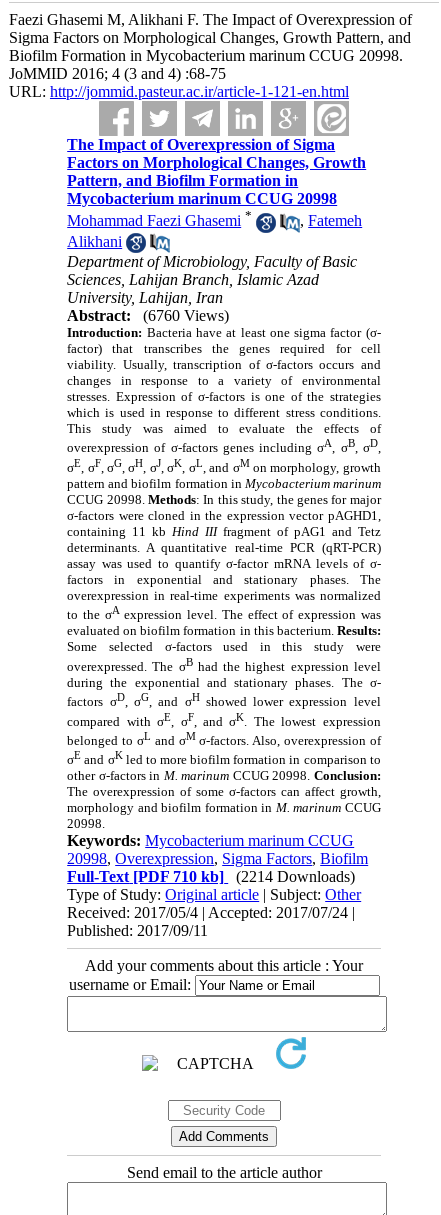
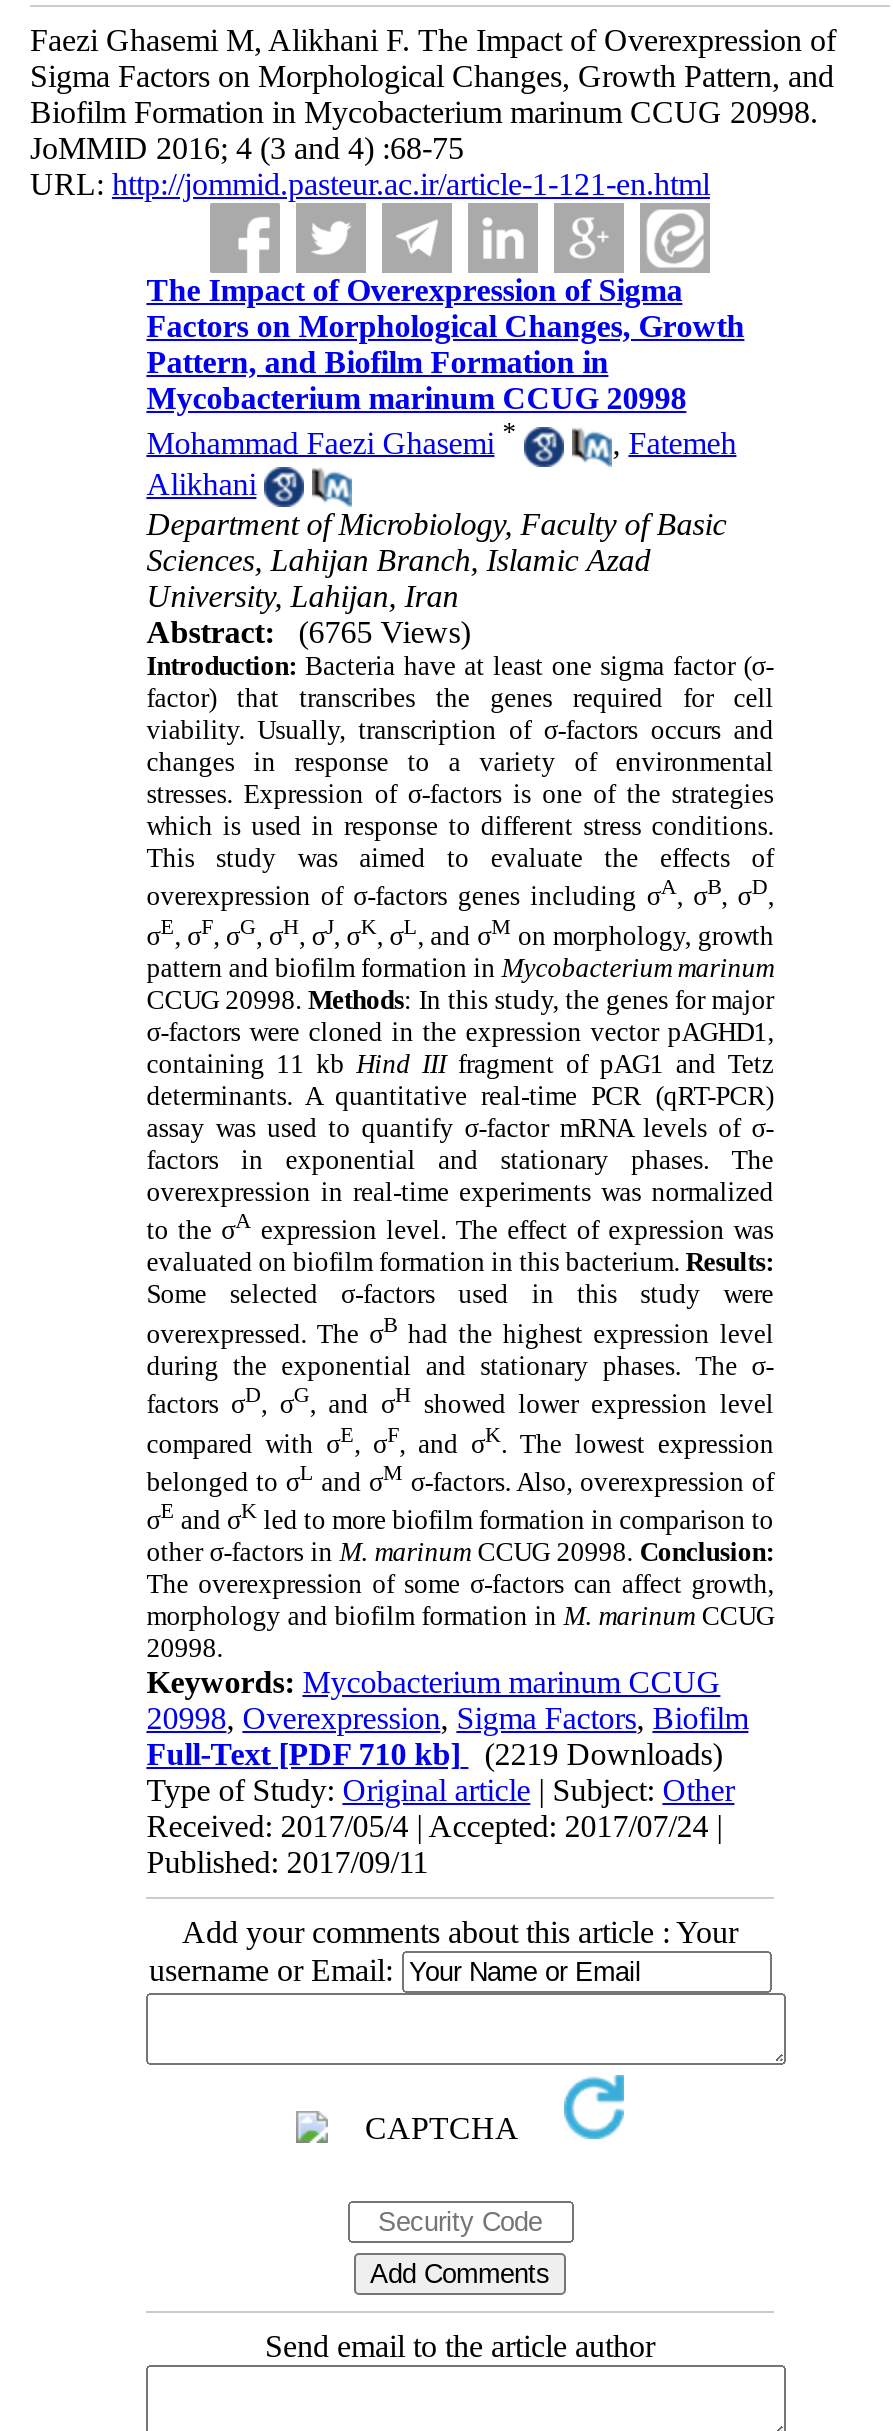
[67,307,229,324] Abstract: (6760 Views) -> [146,615,470,649] Abstract: (6765 Views)
[67,868,355,885] Full-Text [PDF 710 kb] (2214 Downloads) -> [146,1738,722,1772] Full-Text [PDF 710 kb] (2219 Downloads)

